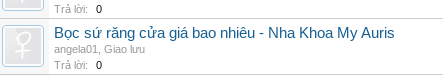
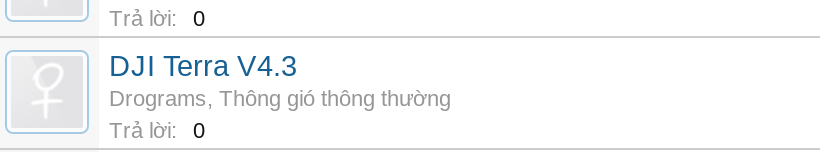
[54,25,395,55] Bọc sứ răng cửa giá bao nhiêu - Nha Khoa My Auris | angela01, Giao lưu -> [109,50,451,110] DJI Terra V4.3 | Drograms, Thông gió thông thường

